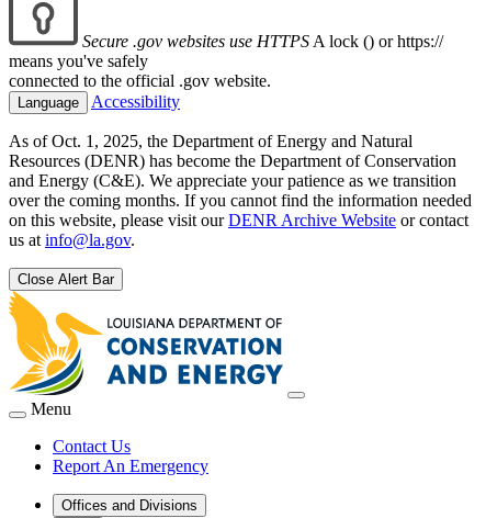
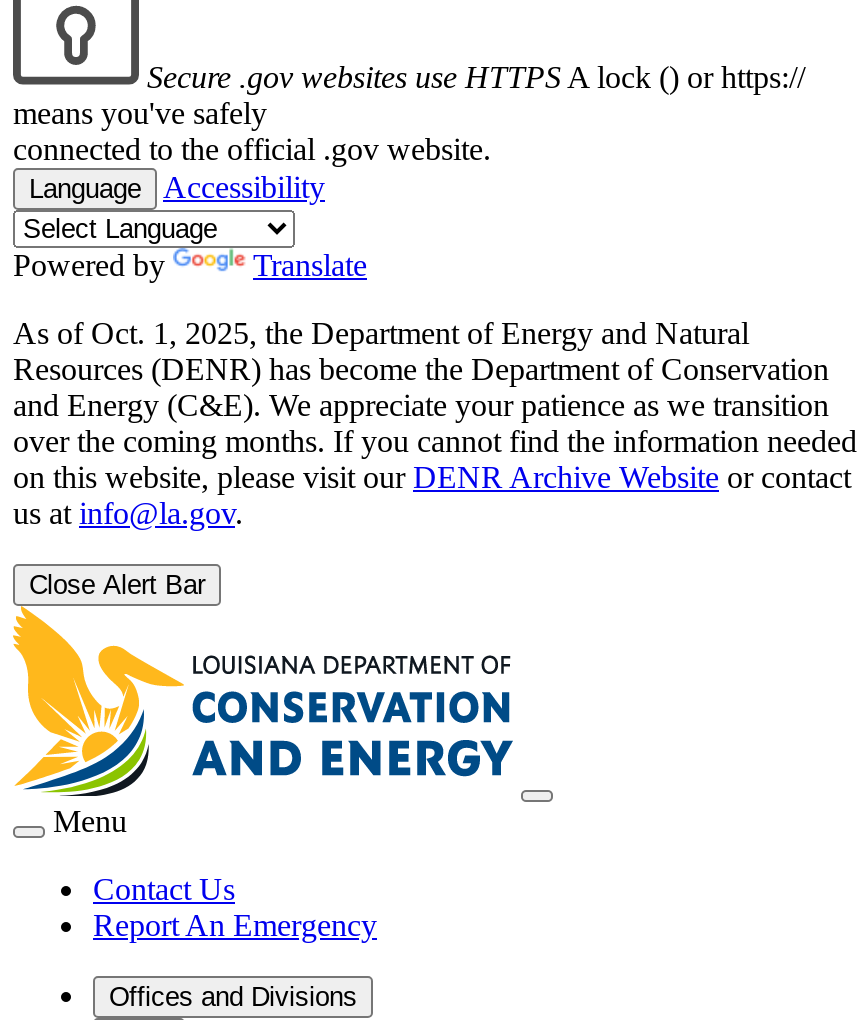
none -> [13,248,367,282] Powered by | Translate

